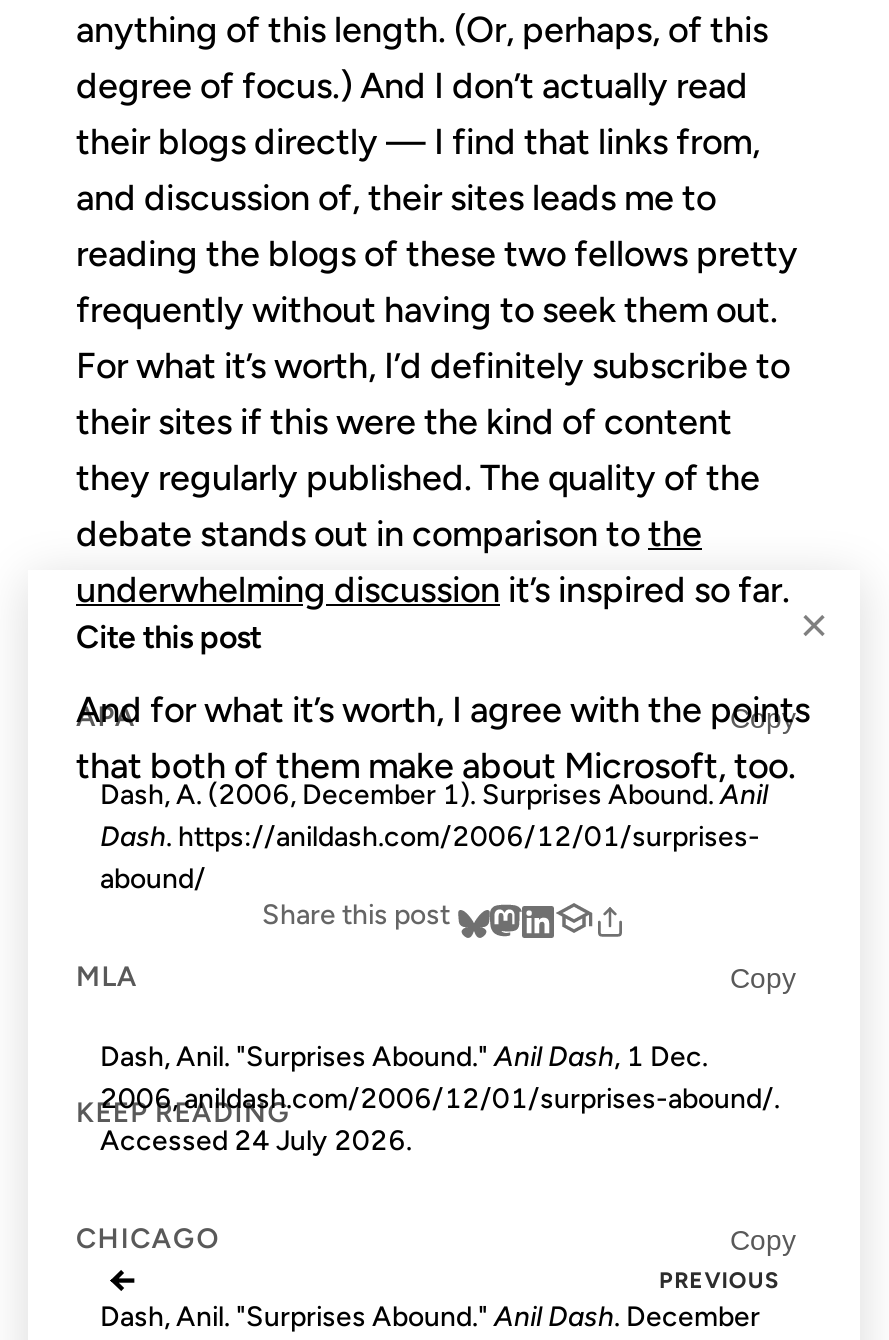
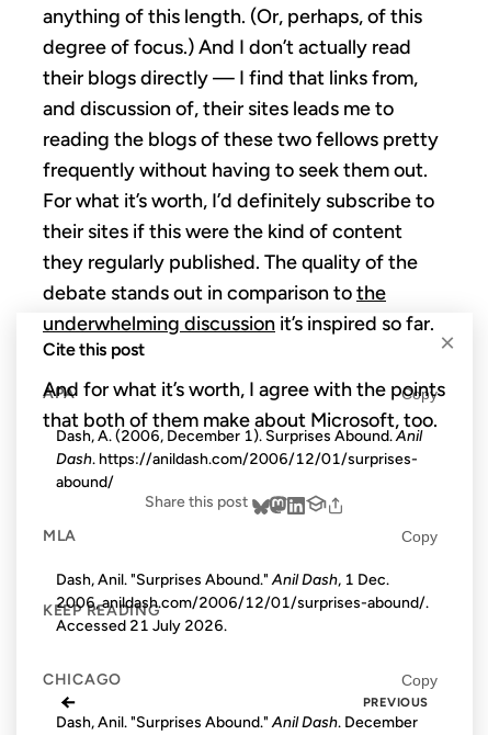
[100,1124,412,1158] Accessed 24 July 2026. -> [56,616,227,635] Accessed 21 July 2026.

